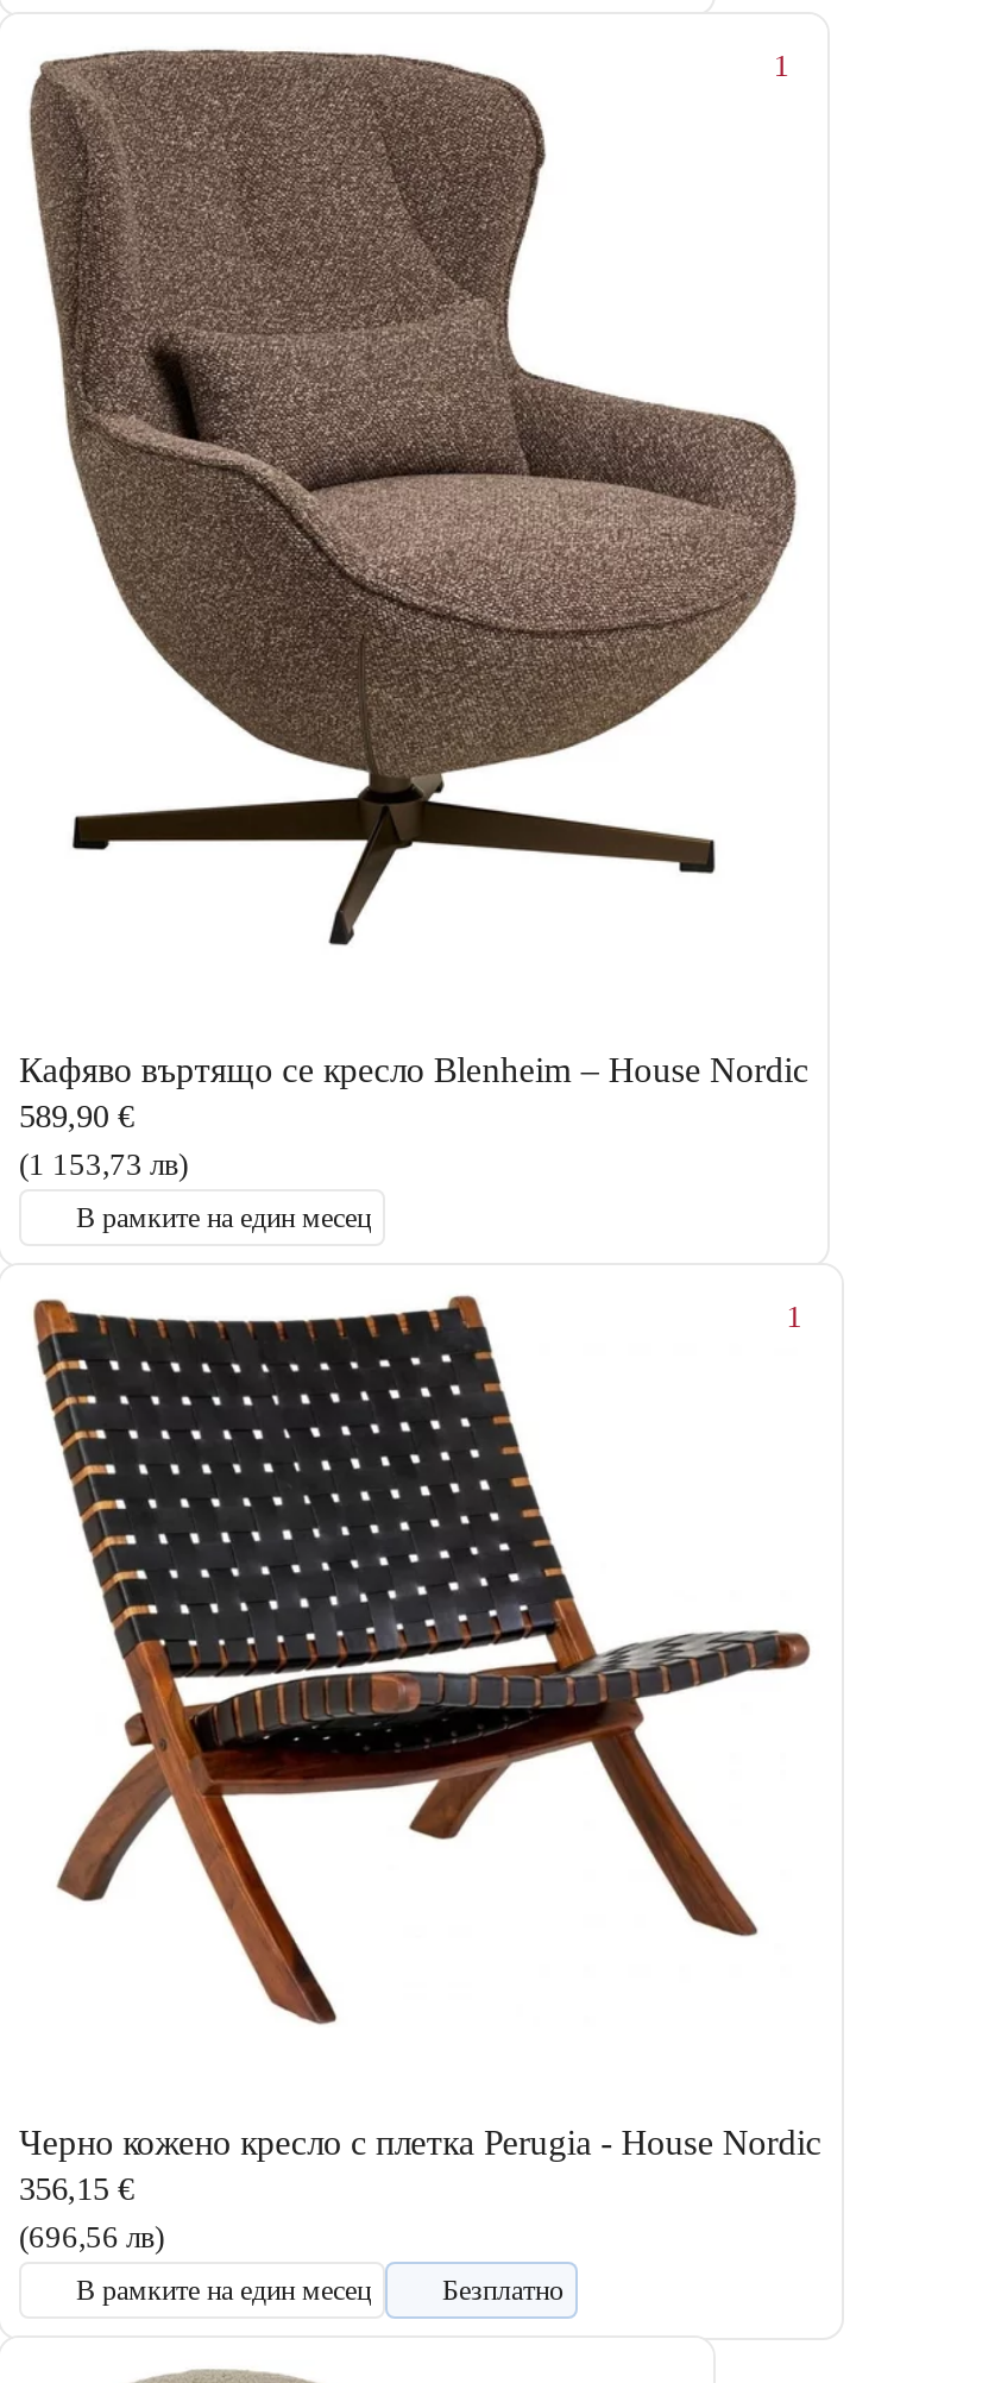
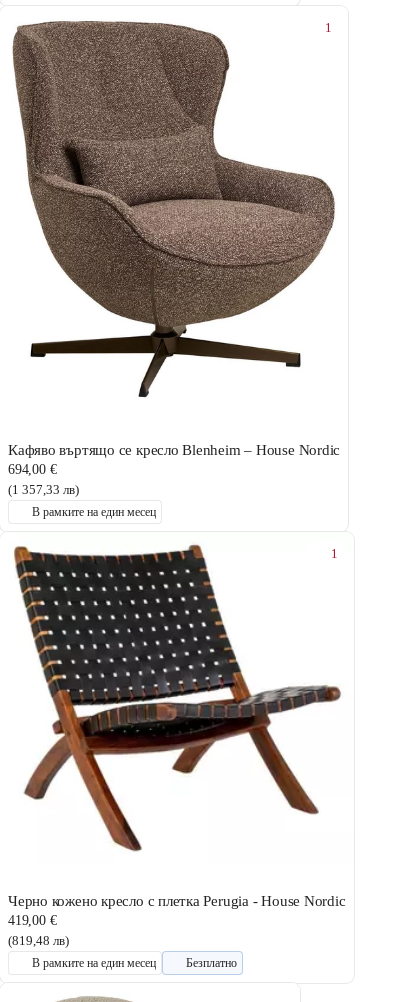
[19,1099,134,1134] 589,90 € -> [8,462,56,477] 694,00 €
[19,1146,188,1182] (1 153,73 лв) -> [8,482,79,497] (1 357,33 лв)
[19,2172,134,2207] 356,15 € -> [8,913,56,928] 419,00 €
[19,2219,164,2255] (696,56 лв) -> [8,933,69,948] (819,48 лв)

